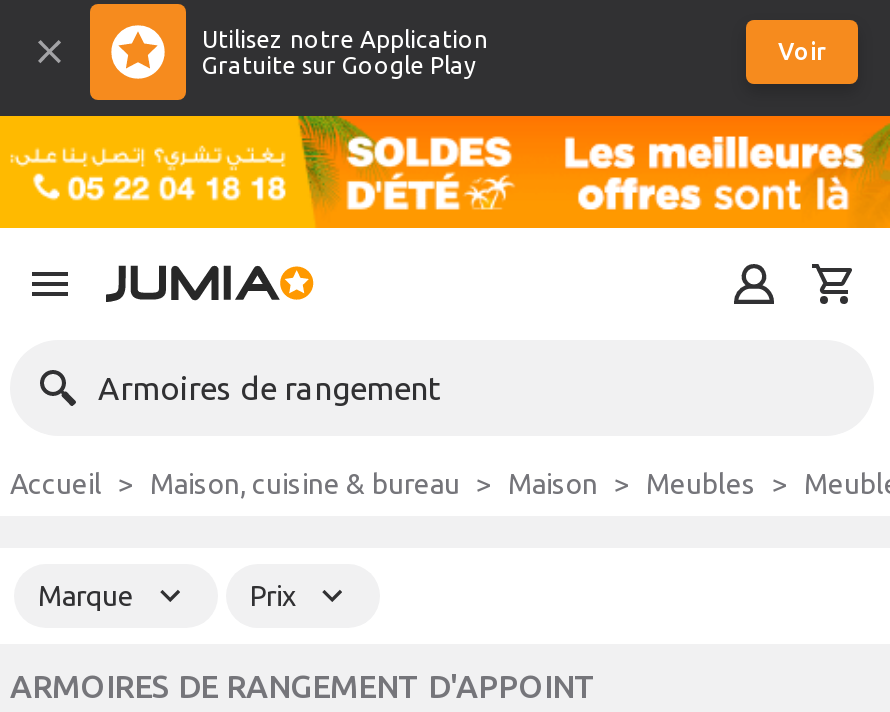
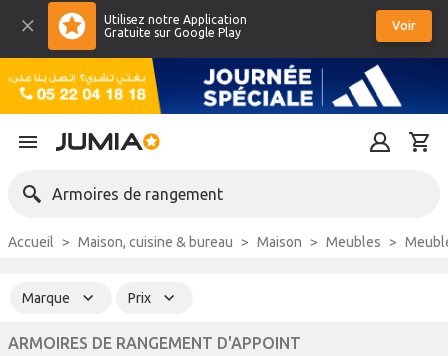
[300,114,884,230] [image] -> [152,58,445,115] [image]

